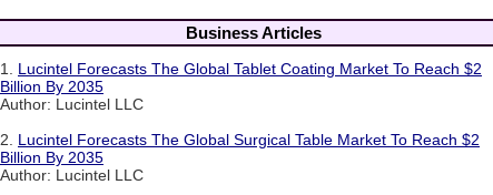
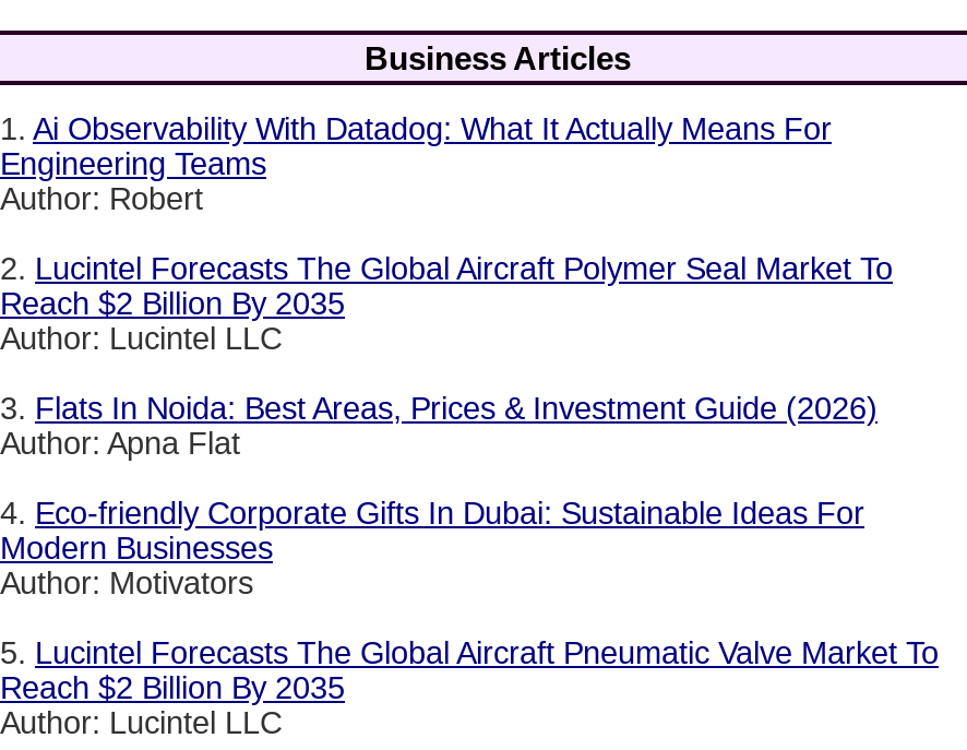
[0,60,482,96] 1. Lucintel Forecasts The Global Tablet Coating Market To Reach $2 | Billion By 2035 -> [0,112,893,321] 1. Ai Observability With Datadog: What It Actually Means For | Engineering Teams | Author: Robert | 2. Lucintel Forecasts The Global Aircraft Polymer Seal Market To | Reach $2 Billion By 2035
[0,131,480,166] 2. Lucintel Forecasts The Global Surgical Table Market To Reach $2 | Billion By 2035 -> [0,391,939,706] 3. Flats In Noida: Best Areas, Prices & Investment Guide (2026) | Author: Apna Flat | 4. Eco-friendly Corporate Gifts In Dubai: Sustainable Ideas For | Modern Businesses | Author: Motivators | 5. Lucintel Forecasts The Global Aircraft Pneumatic Valve Market To | Reach $2 Billion By 2035

